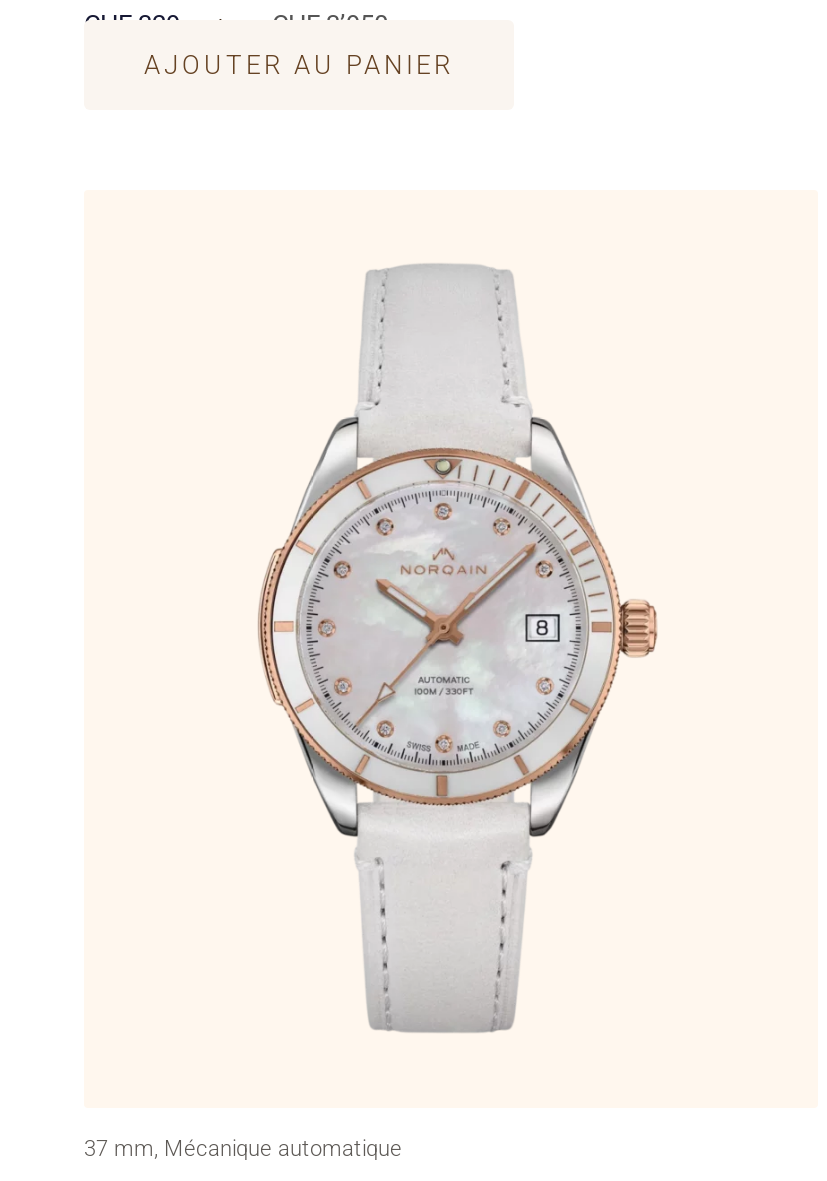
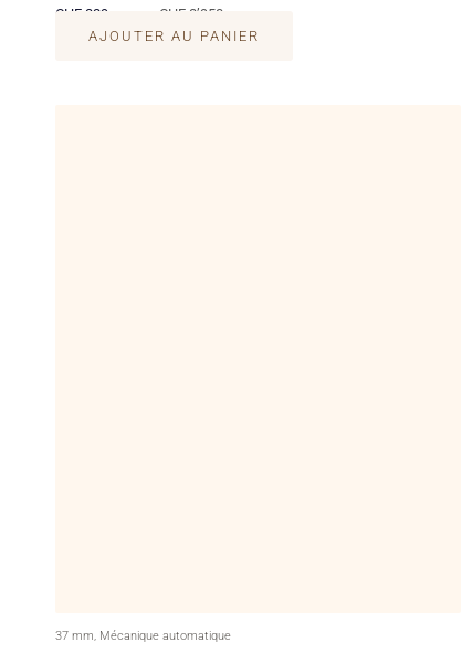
[256,262,660,1034] [image] -> none

